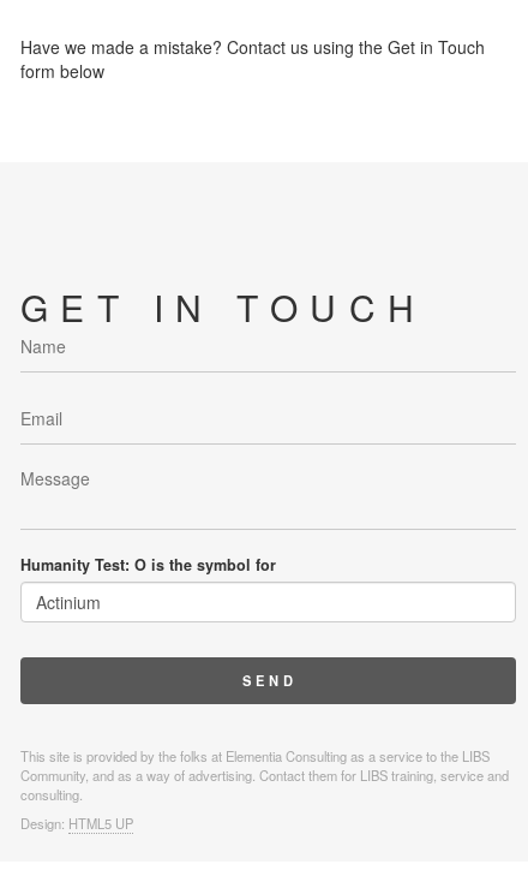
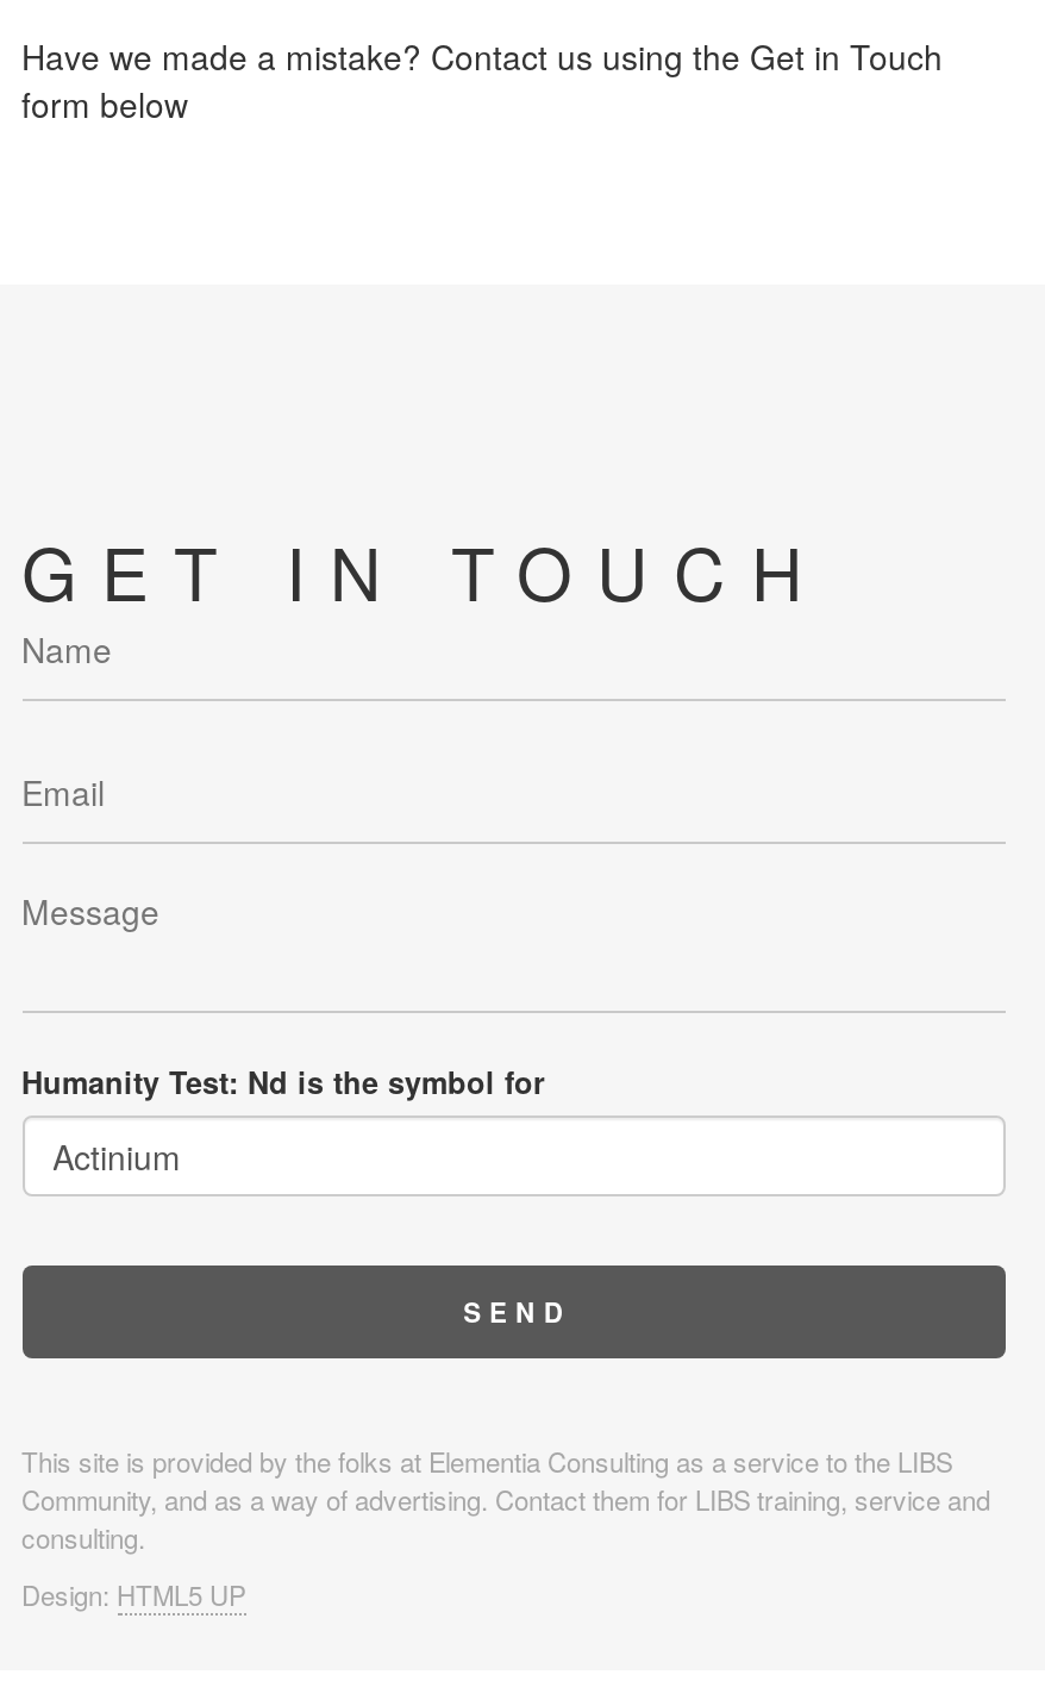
[20,554,275,575] Humanity Test: O is the symbol for -> [21,1060,545,1103] Humanity Test: Nd is the symbol for

